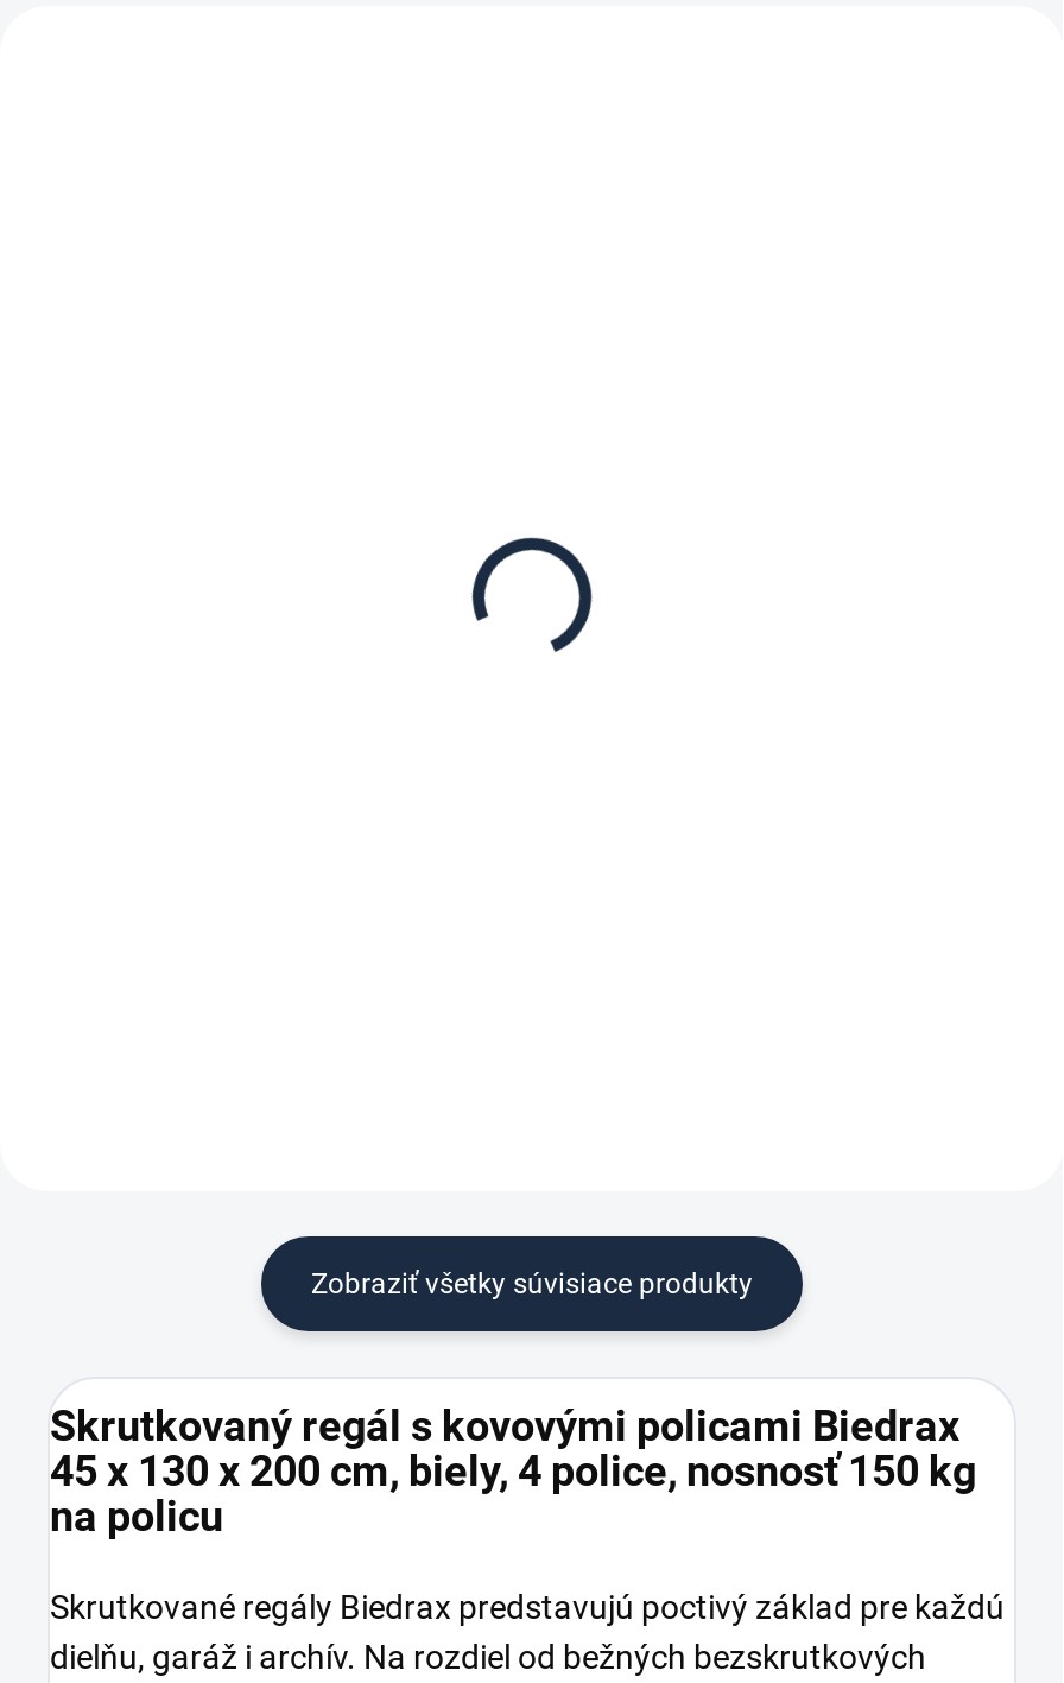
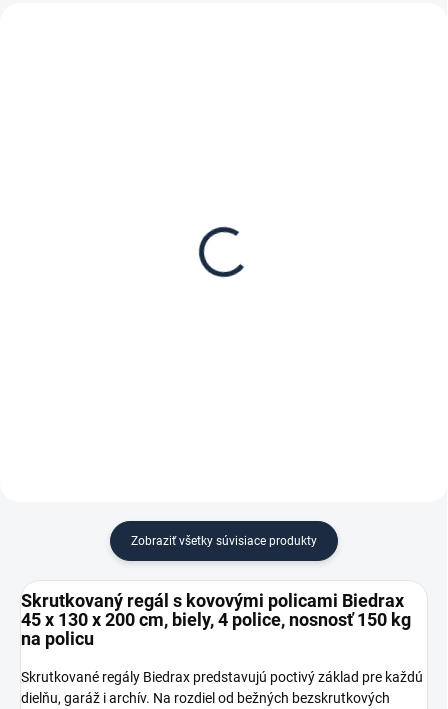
[480,550,594,657] [image] -> [201,233,249,278] [image]

